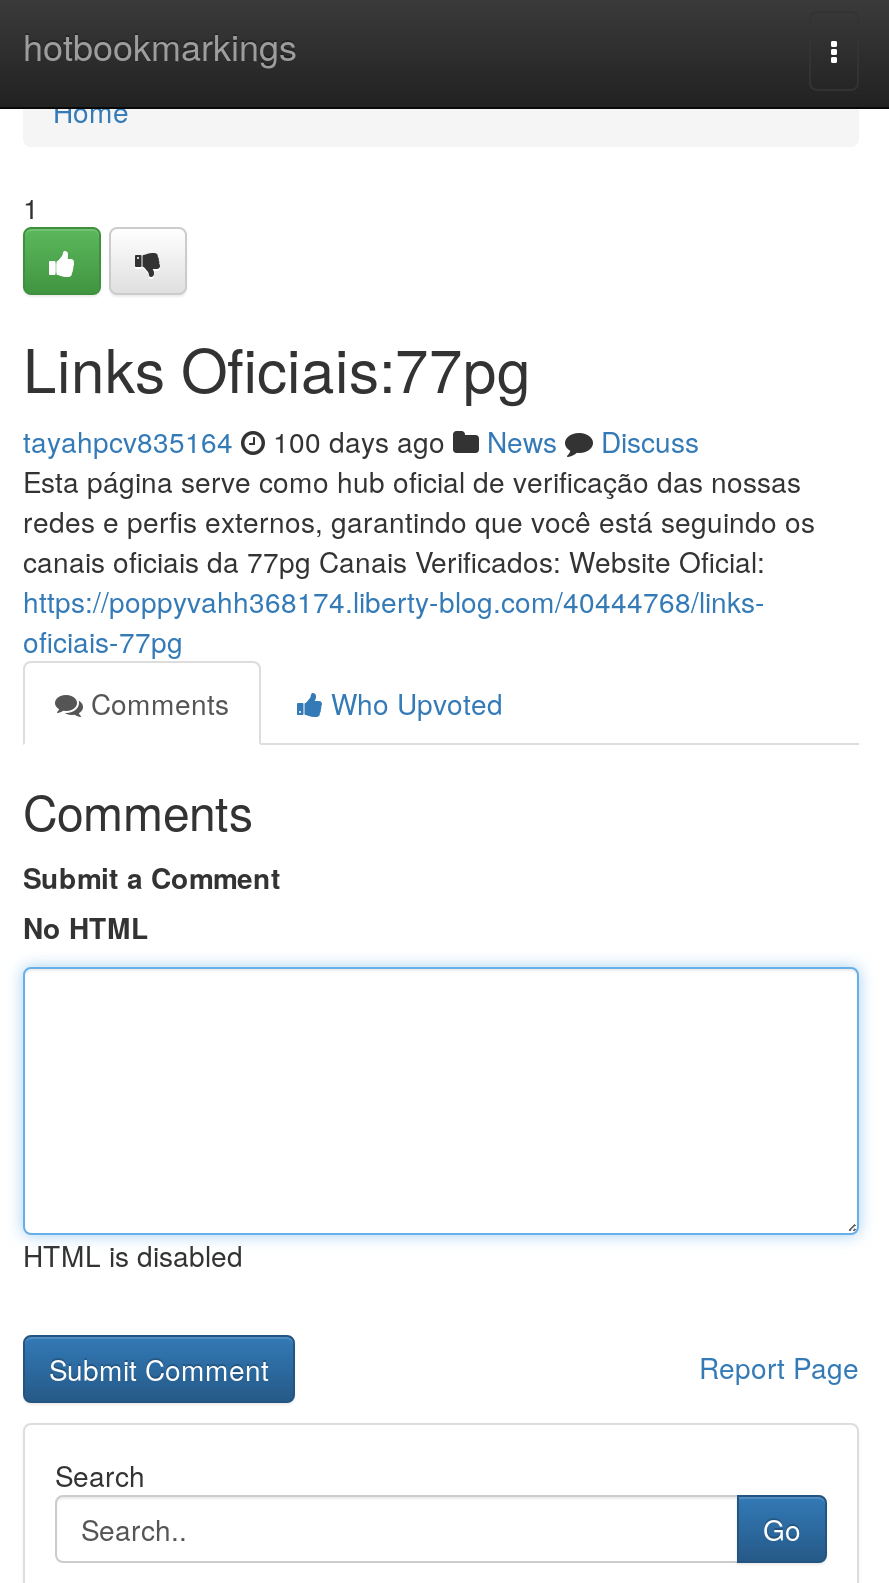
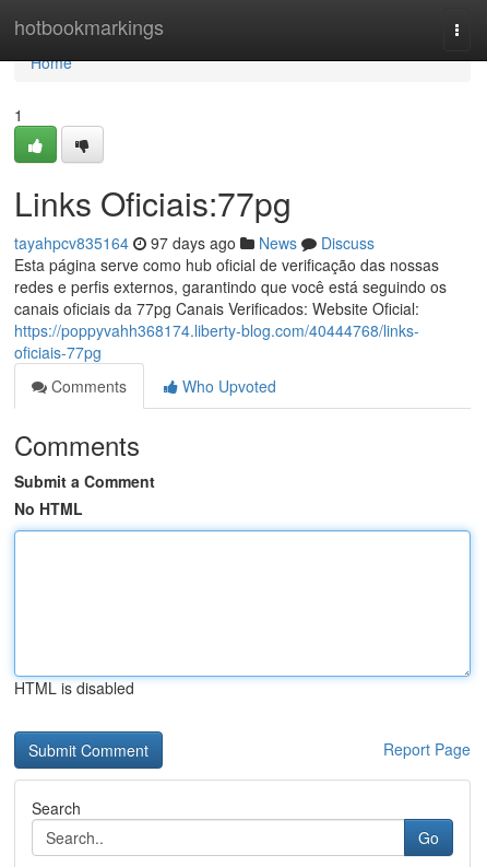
[23,421,699,461] tayahpcv835164 100 days ago News Discuss -> [14,232,375,254] tayahpcv835164 97 days ago News Discuss

